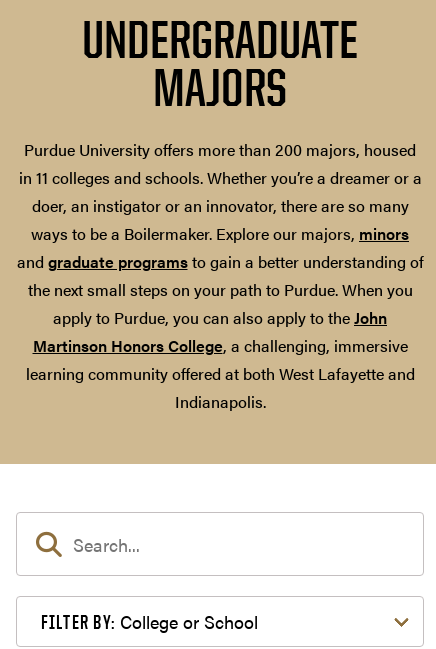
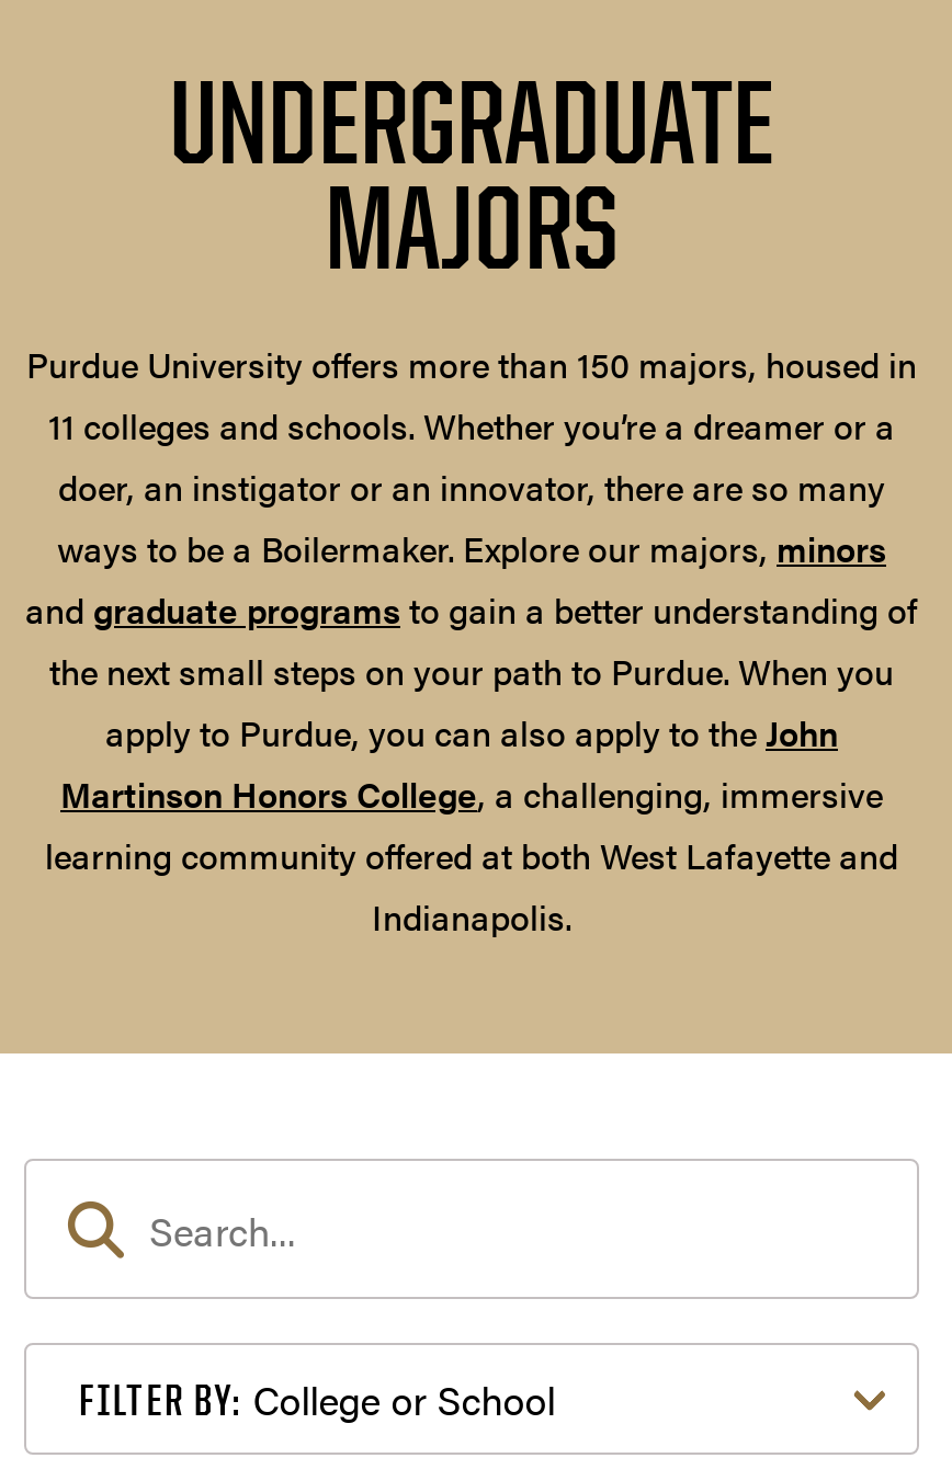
[18,138,421,189] Purdue University offers more than 200 majors, housed | in 11 colleges and schools. Whether you’re a dreamer or a -> [26,339,917,451] Purdue University offers more than 150 majors, housed in | 11 colleges and schools. Whether you’re a dreamer or a

